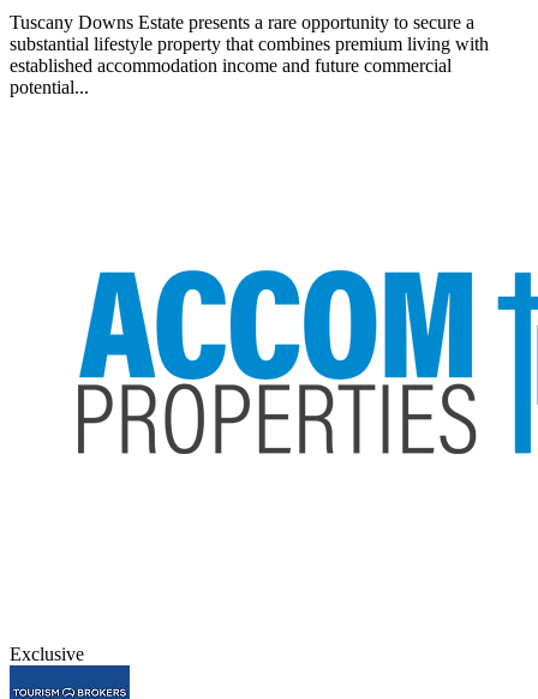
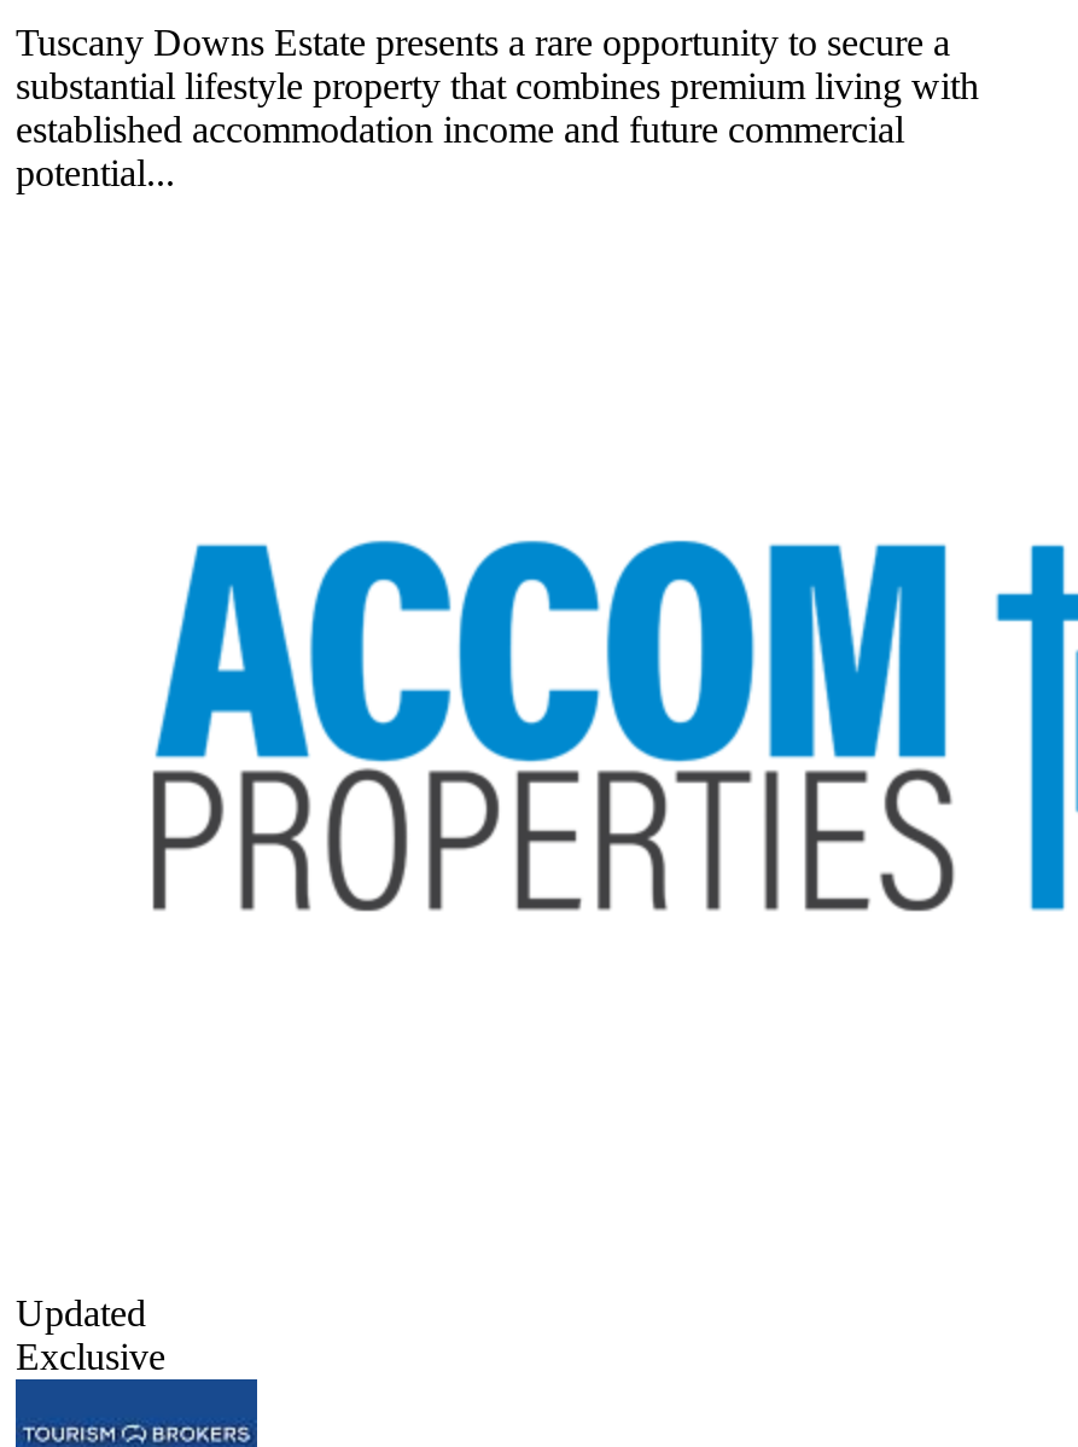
none -> [16,1292,146,1333] Updated

